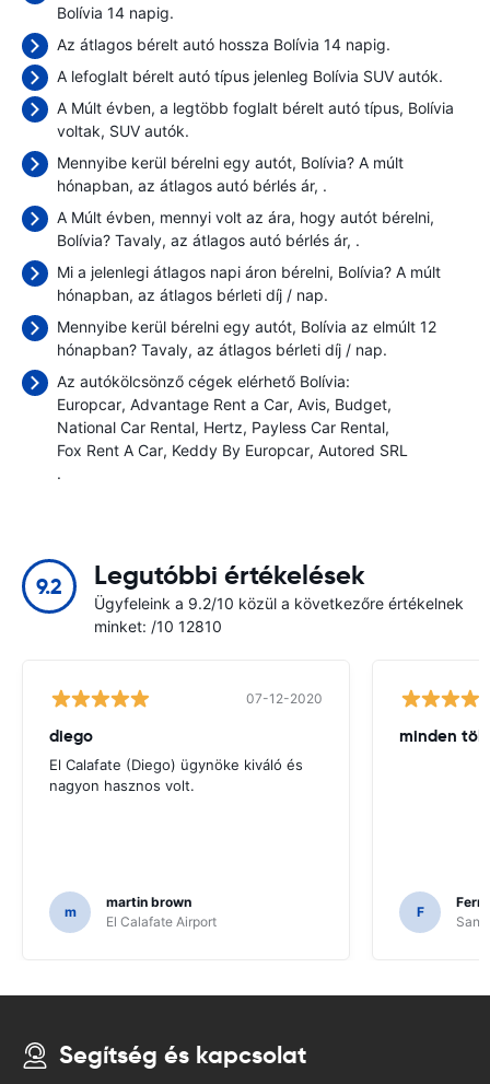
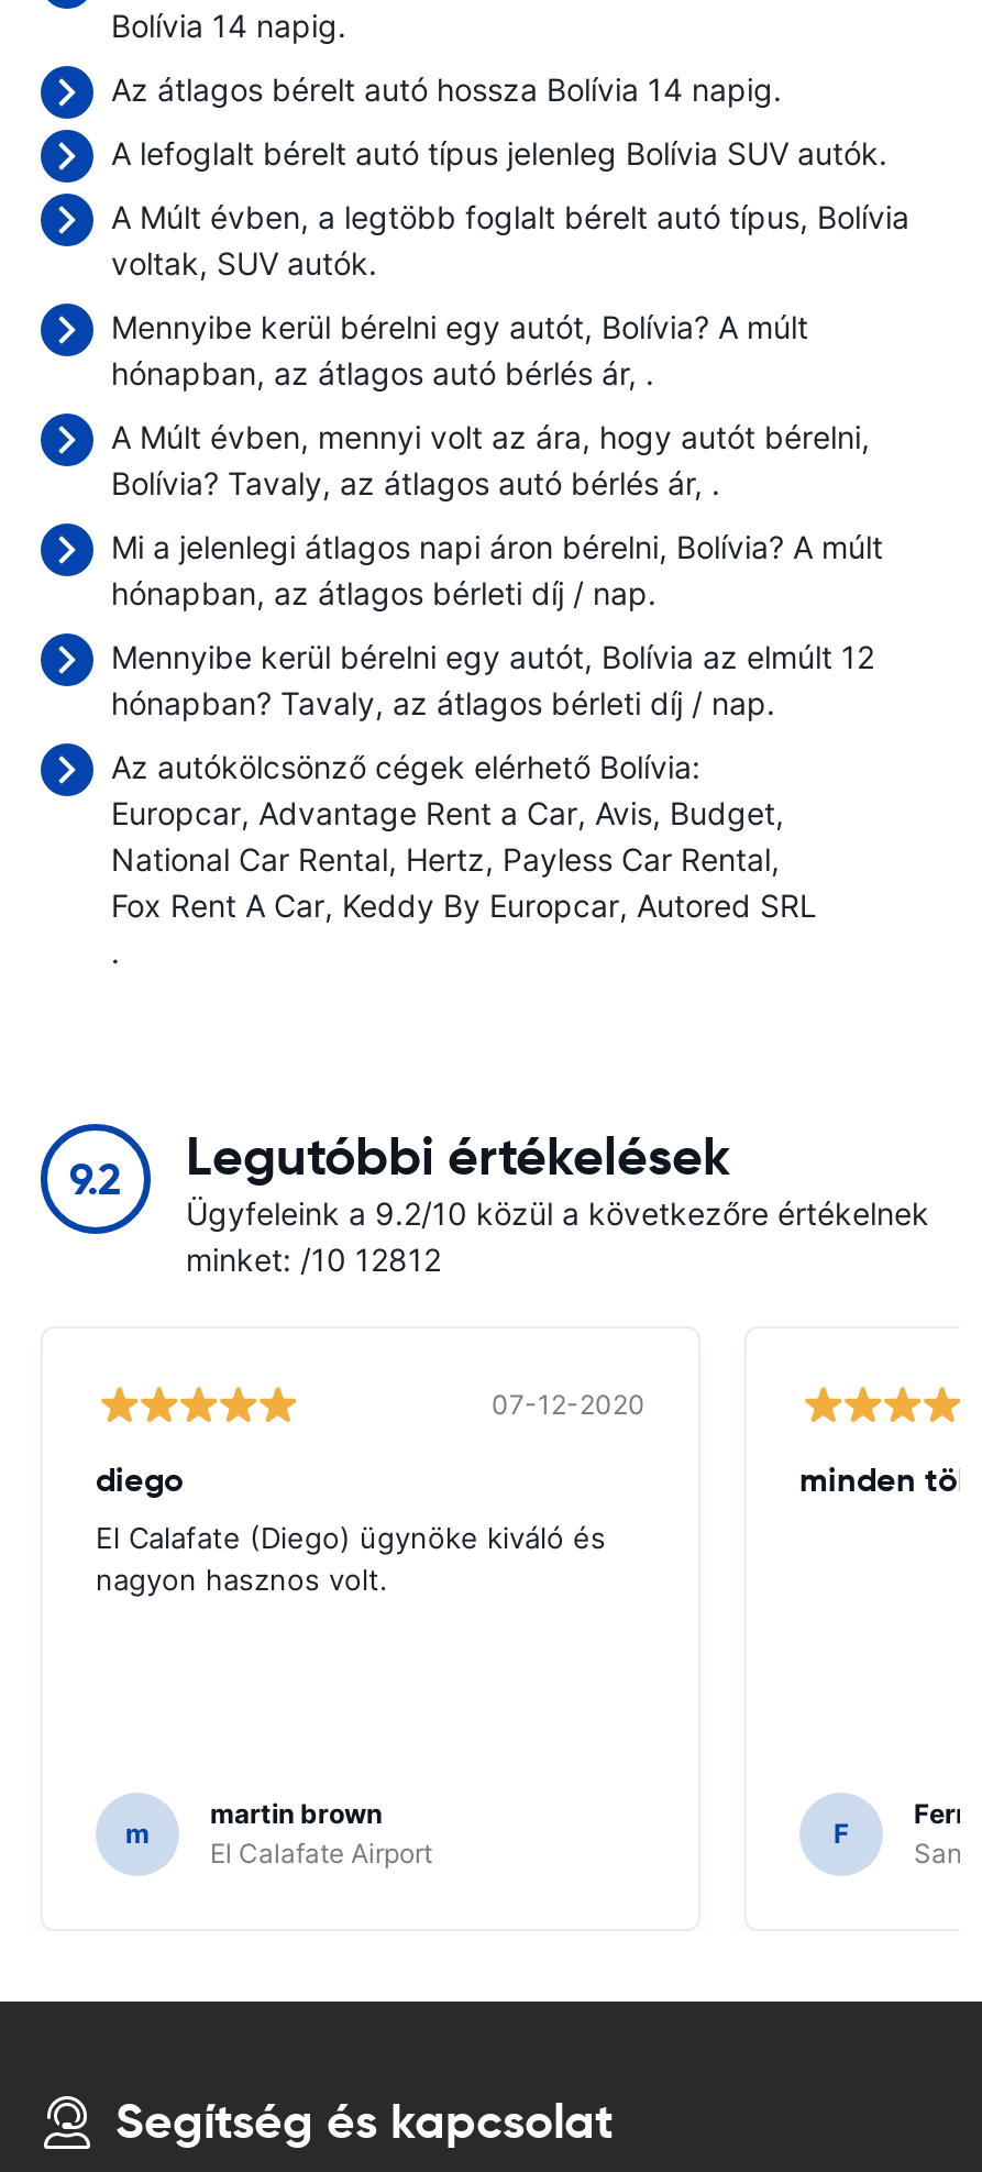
[94,617,222,636] minket: /10 12810 -> [186,1241,441,1278] minket: /10 12812

